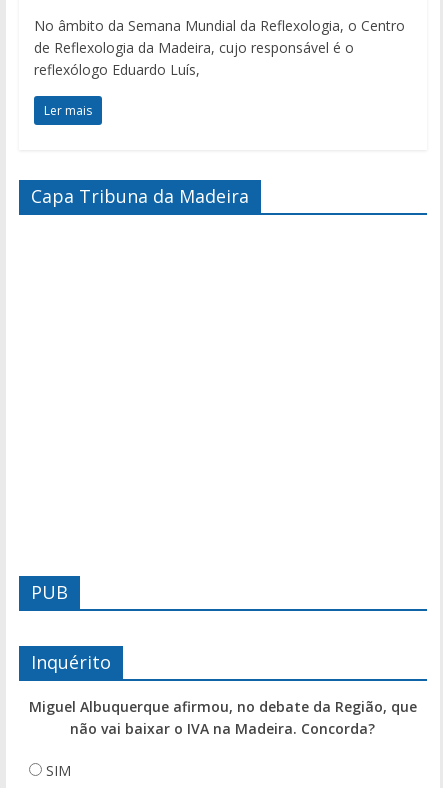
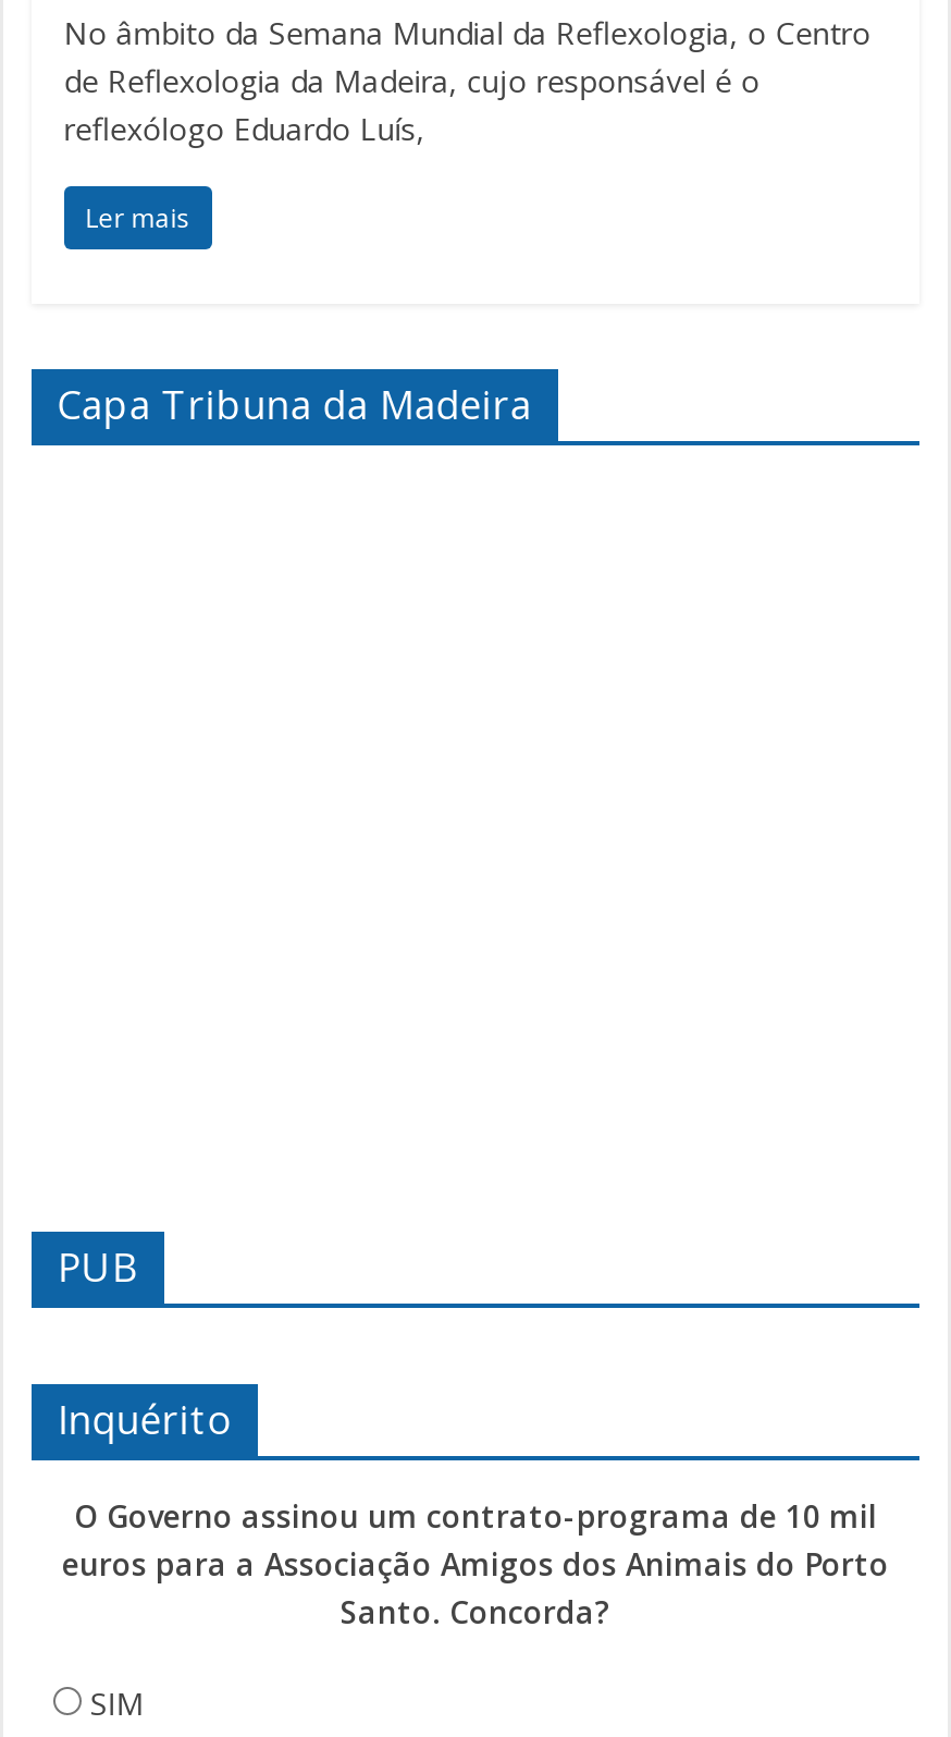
[29,697,417,738] Miguel Albuquerque afirmou, no debate da Região, que | não vai baixar o IVA na Madeira. Concorda? -> [62,1496,889,1633] O Governo assinou um contrato-programa de 10 mil | euros para a Associação Amigos dos Animais do Porto | Santo. Concorda?

